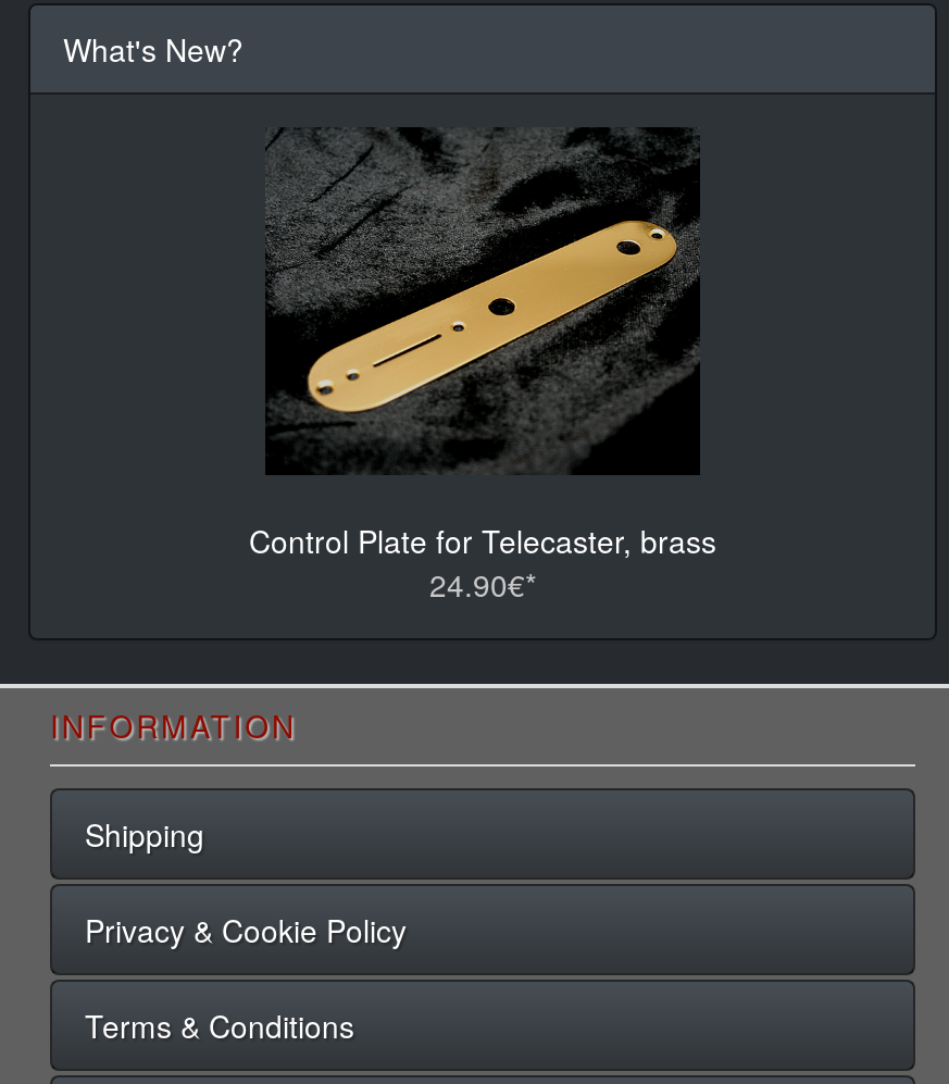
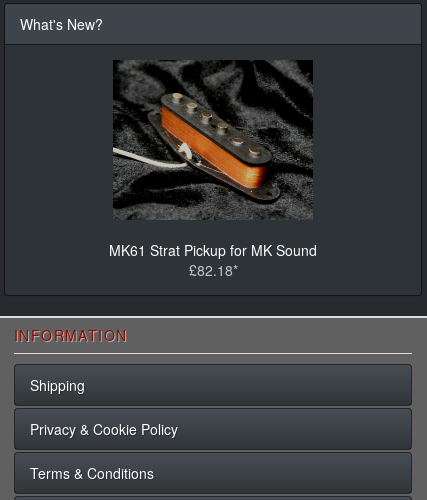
[249,127,716,606] [image] | Control Plate for Telecaster, brass | 24.90€* -> [109,60,317,280] [image] | MK61 Strat Pickup for MK Sound | £82.18*

